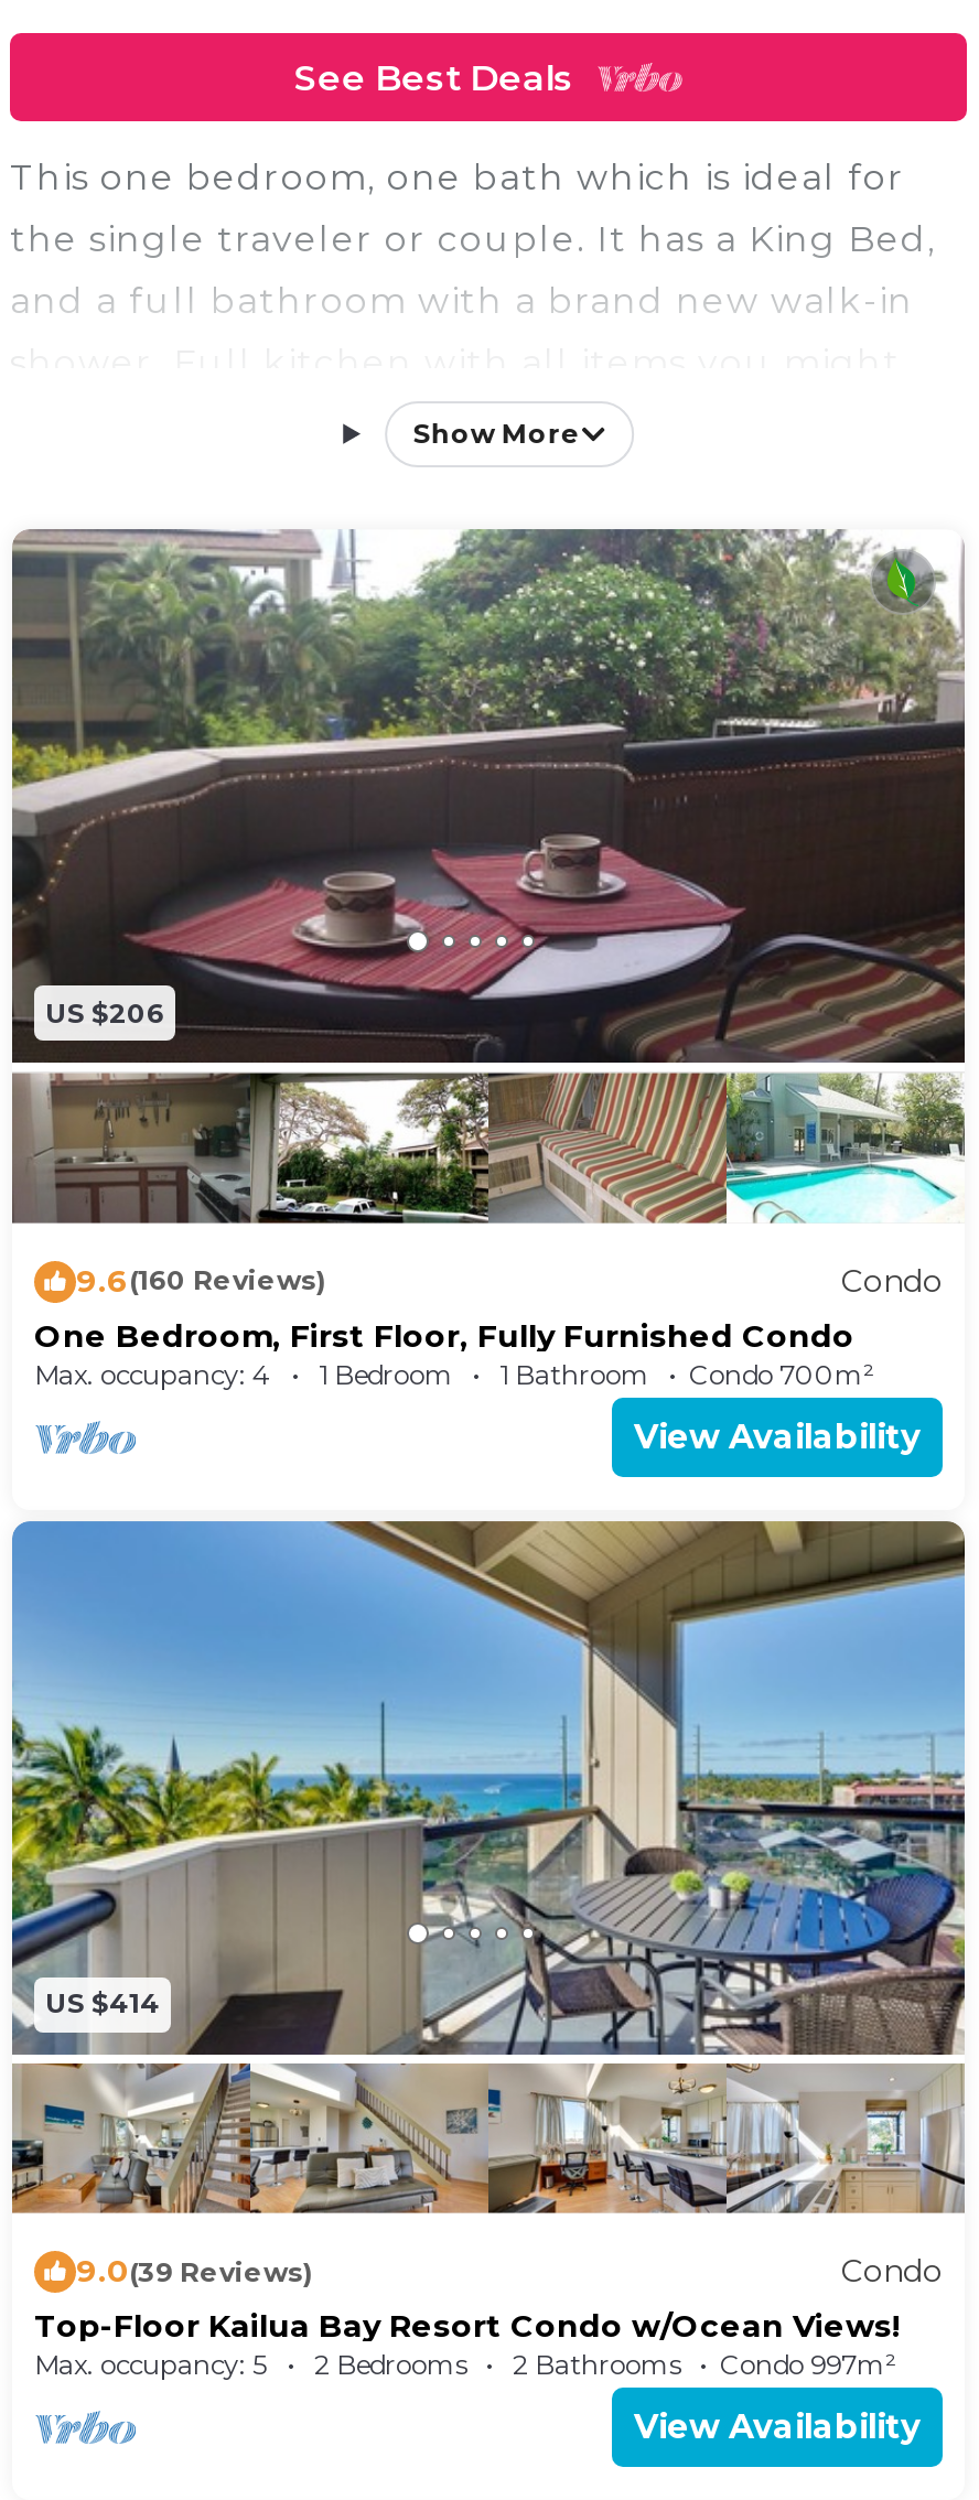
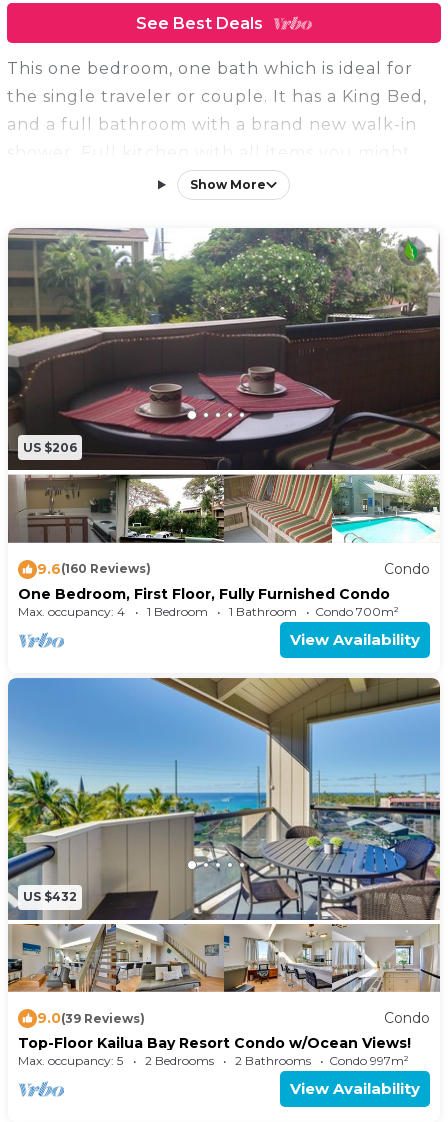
[45,1987,160,2020] US $414 -> [23,889,77,904] US $432

